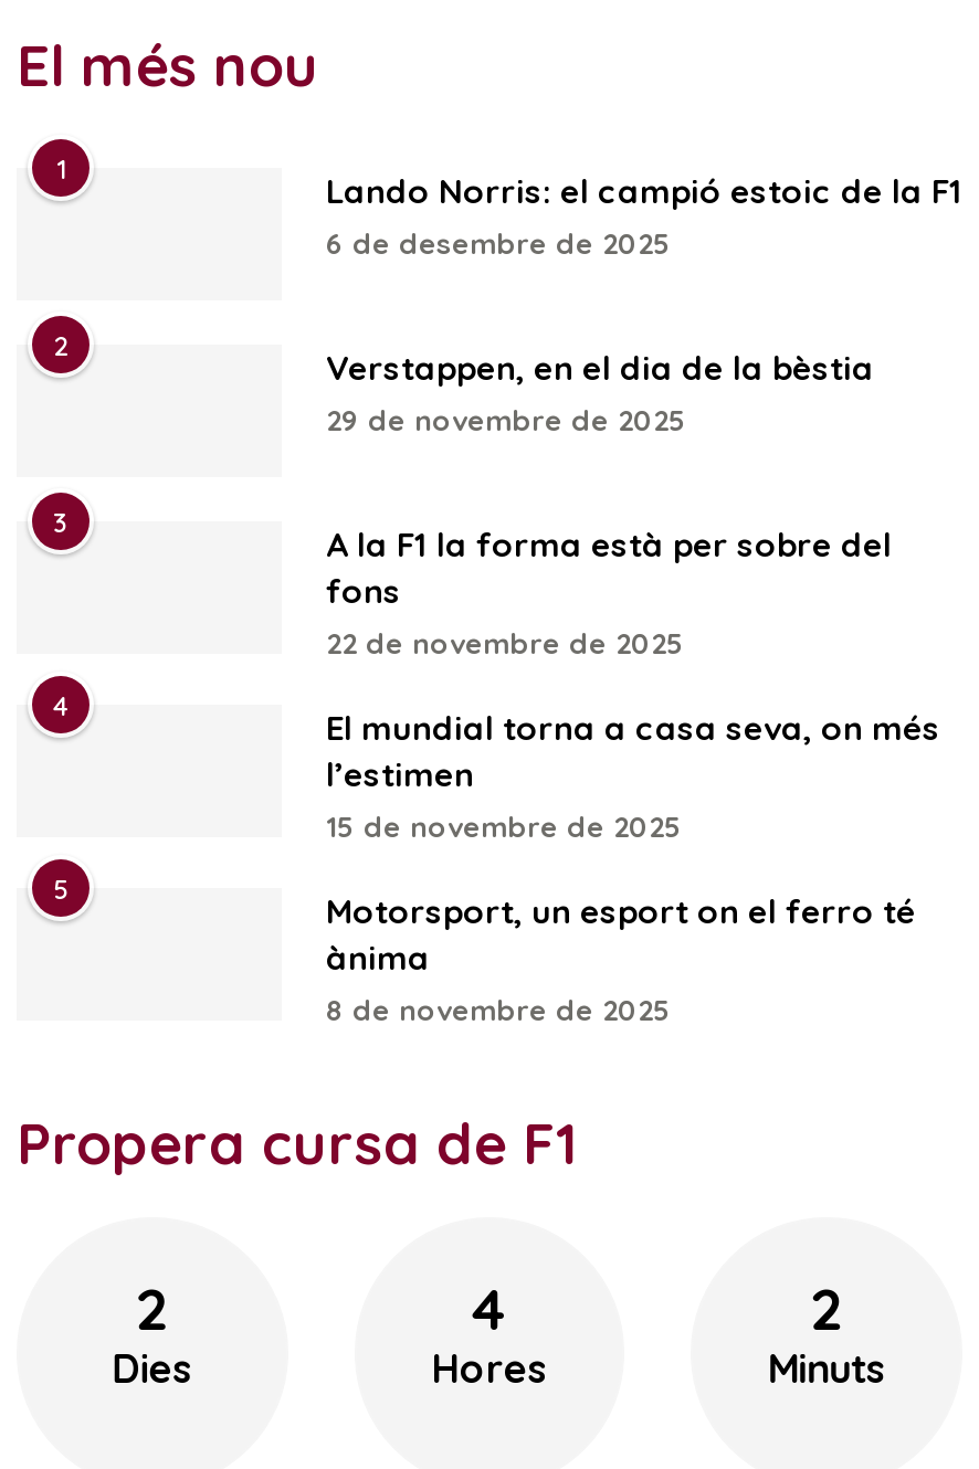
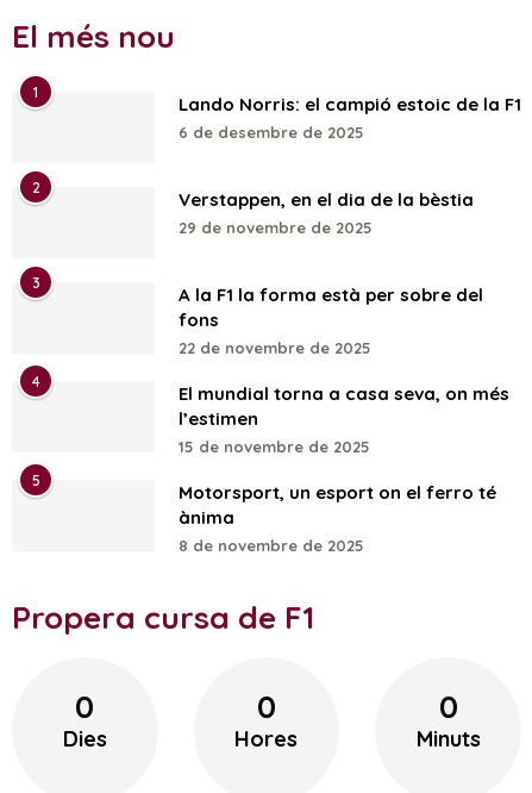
[135,1273,169,1346] 2 -> [75,687,94,727] 0
[472,1273,507,1346] 4 -> [257,687,276,727] 0
[810,1273,843,1346] 2 -> [439,687,458,727] 0

